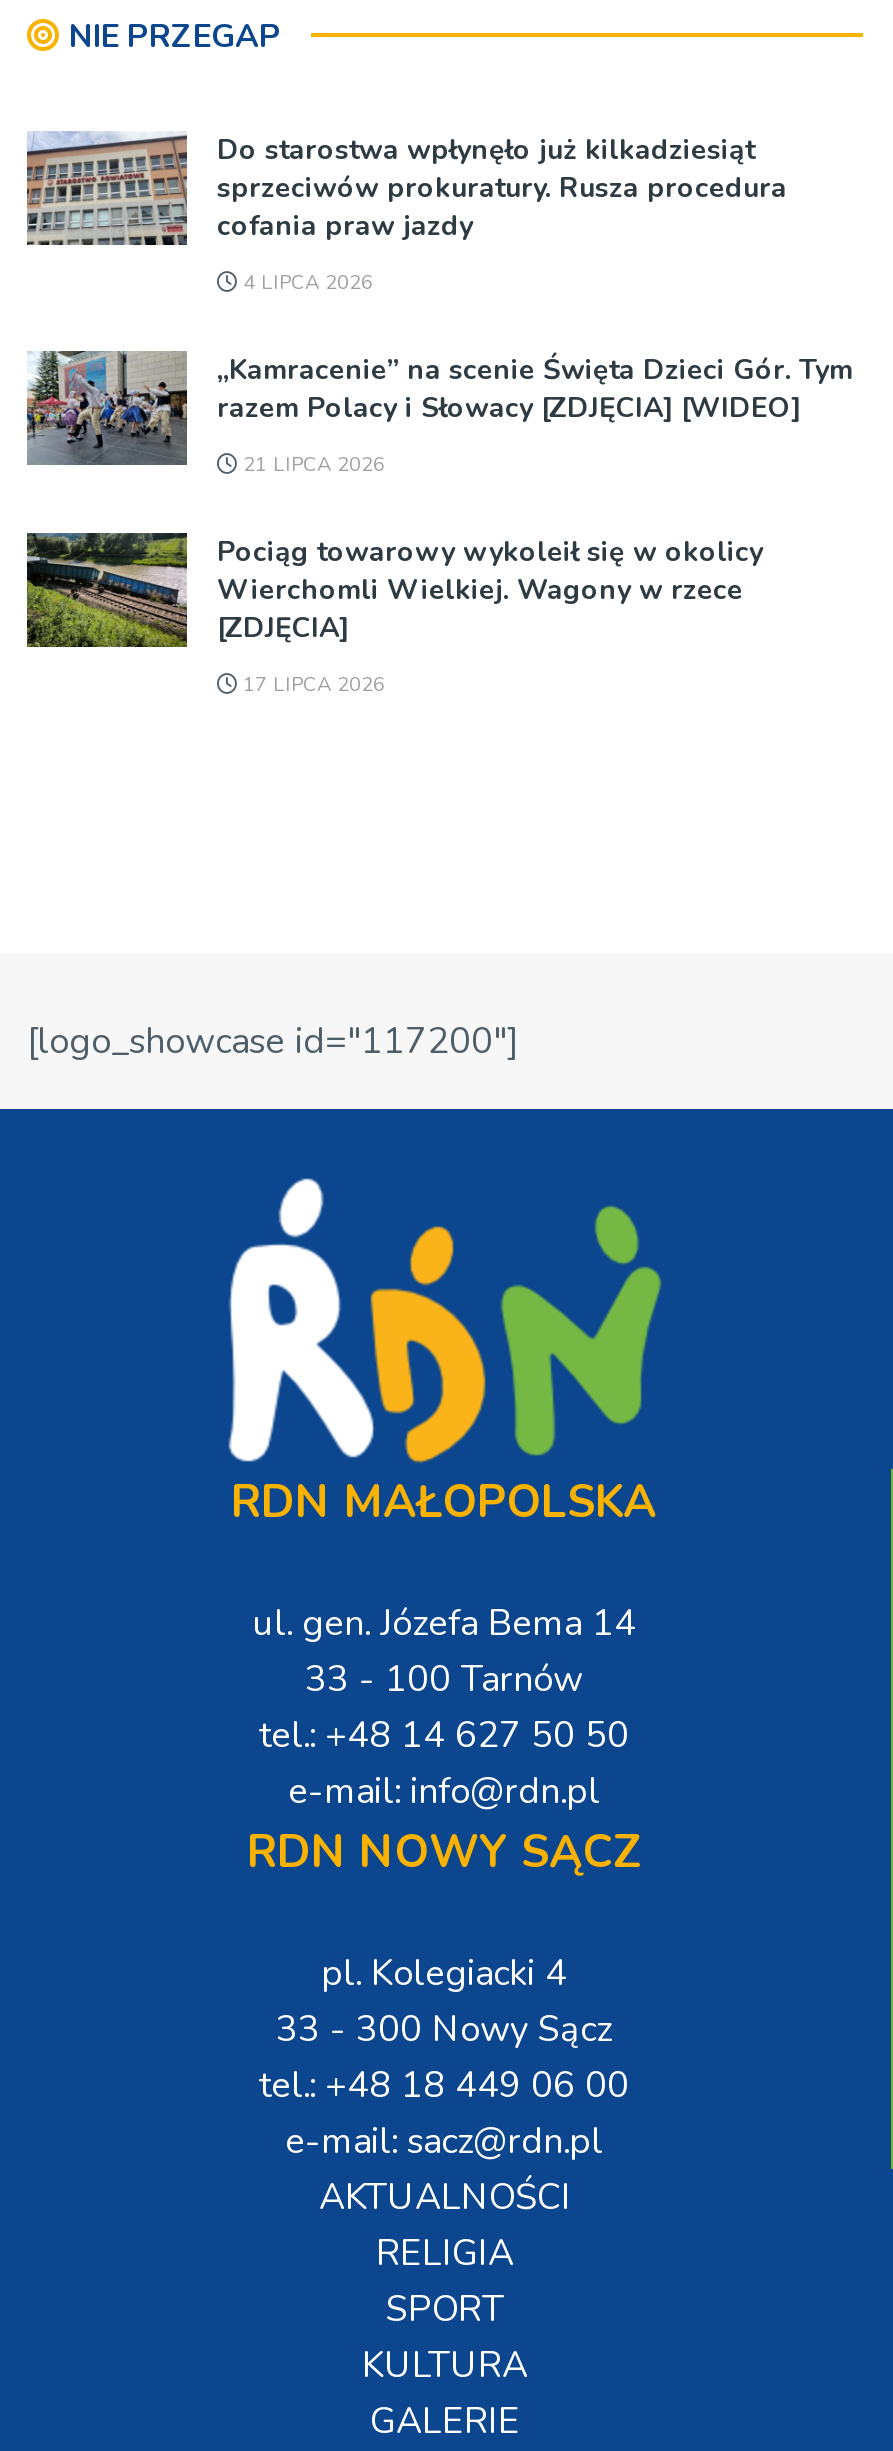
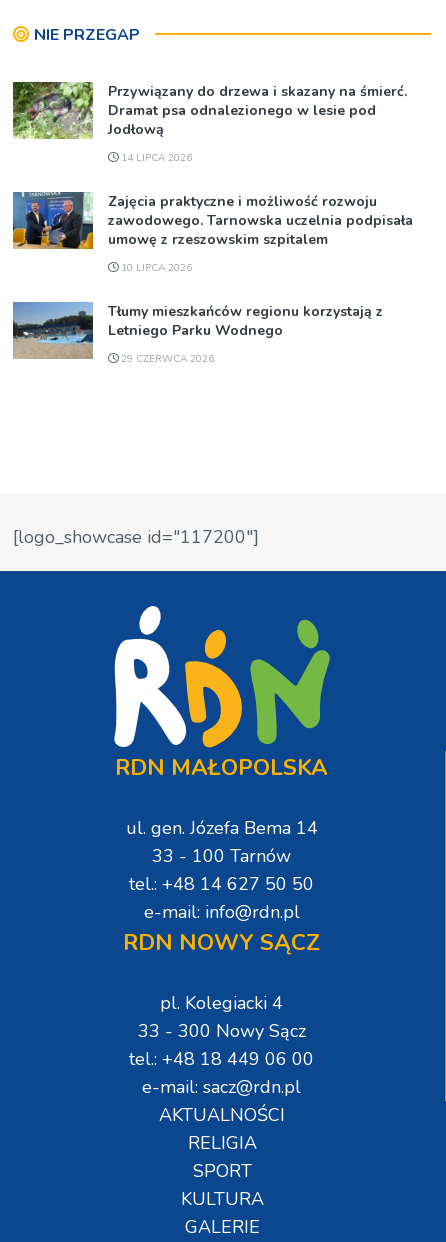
[25,131,787,247] [image] | Do starostwa wpłynęło już kilkadziesiąt | sprzeciwów prokuratury. Rusza procedura | cofania praw jazdy -> [12,81,407,140] [image] | Przywiązany do drzewa i skazany na śmierć. | Dramat psa odnalezionego w lesie pod | Jodłową
[237,269,373,297] 4 LIPCA 2026 -> [118,151,192,165] 14 LIPCA 2026
[25,351,853,467] [image] | „Kamracenie” na scenie Święta Dzieci Gór. Tym | razem Polacy i Słowacy [ZDJĘCIA] [WIDEO] -> [12,191,413,250] [image] | Zajęcia praktyczne i możliwość rozwoju | zawodowego. Tarnowska uczelnia podpisała | umowę z rzeszowskim szpitalem
[237,451,385,479] 21 LIPCA 2026 -> [118,261,192,275] 10 LIPCA 2026
[25,531,763,685] [image] | Pociąg towarowy wykoleił się w okolicy | Wierchomli Wielkiej. Wagony w rzece | [ZDJĘCIA] -> [12,283,383,360] [image] | Tłumy mieszkańców regionu korzystają z | Letniego Parku Wodnego
[237,671,385,699] 17 LIPCA 2026 -> [118,352,214,366] 29 CZERWCA 2026

